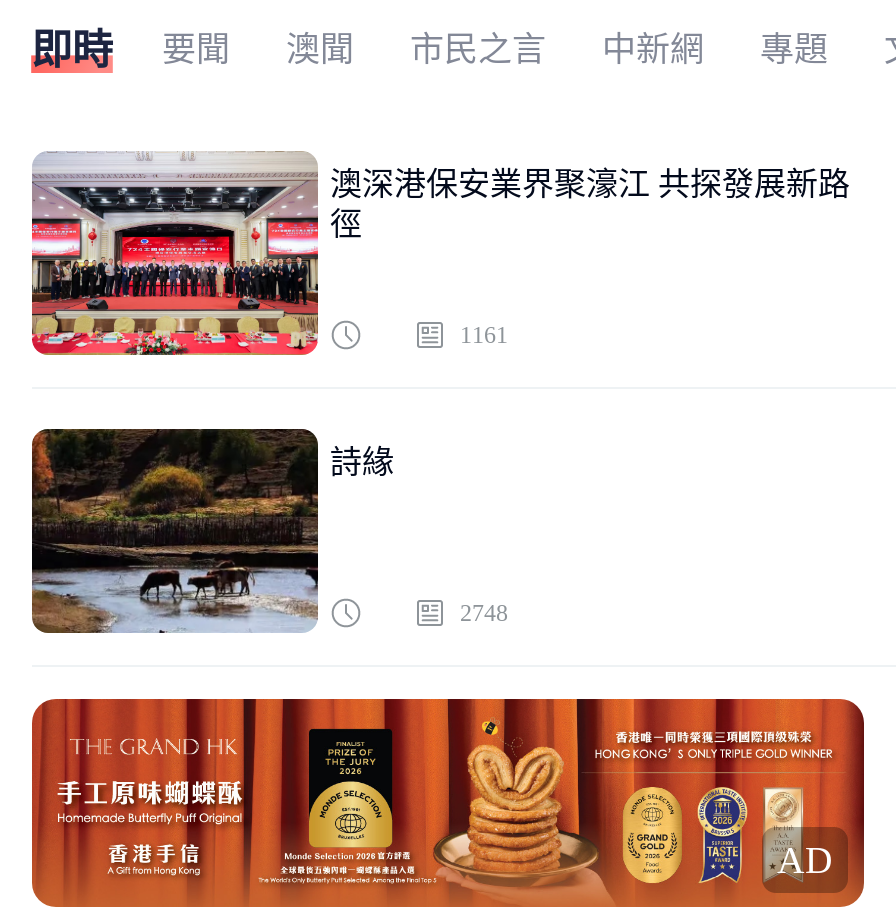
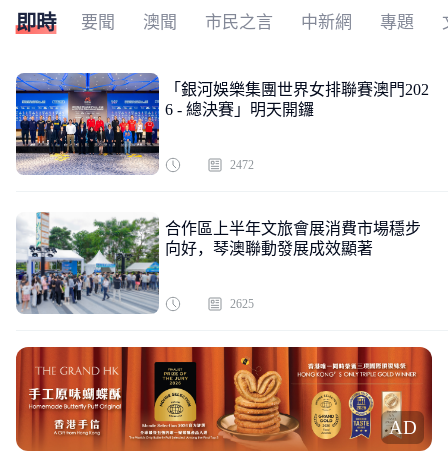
[30,151,850,357] [image] | 澳深港保安業界聚濠江 共探發展新路 | 徑 -> [15,72,429,175] [image] | 「銀河娛樂集團世界女排聯賽澳門202 | 6 - 總決賽」明天開鑼
[460,320,508,348] 1161 -> [230,158,254,172] 2472
[30,427,394,633] [image] | 詩緣 -> [15,212,421,314] [image] | 合作區上半年文旅會展消費市場穩步 | 向好，琴澳聯動發展成效顯著
[460,598,508,626] 2748 -> [230,297,254,311] 2625

